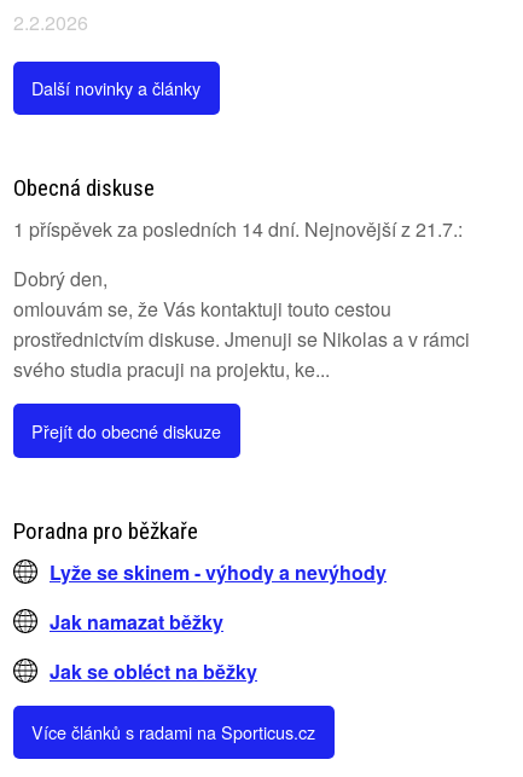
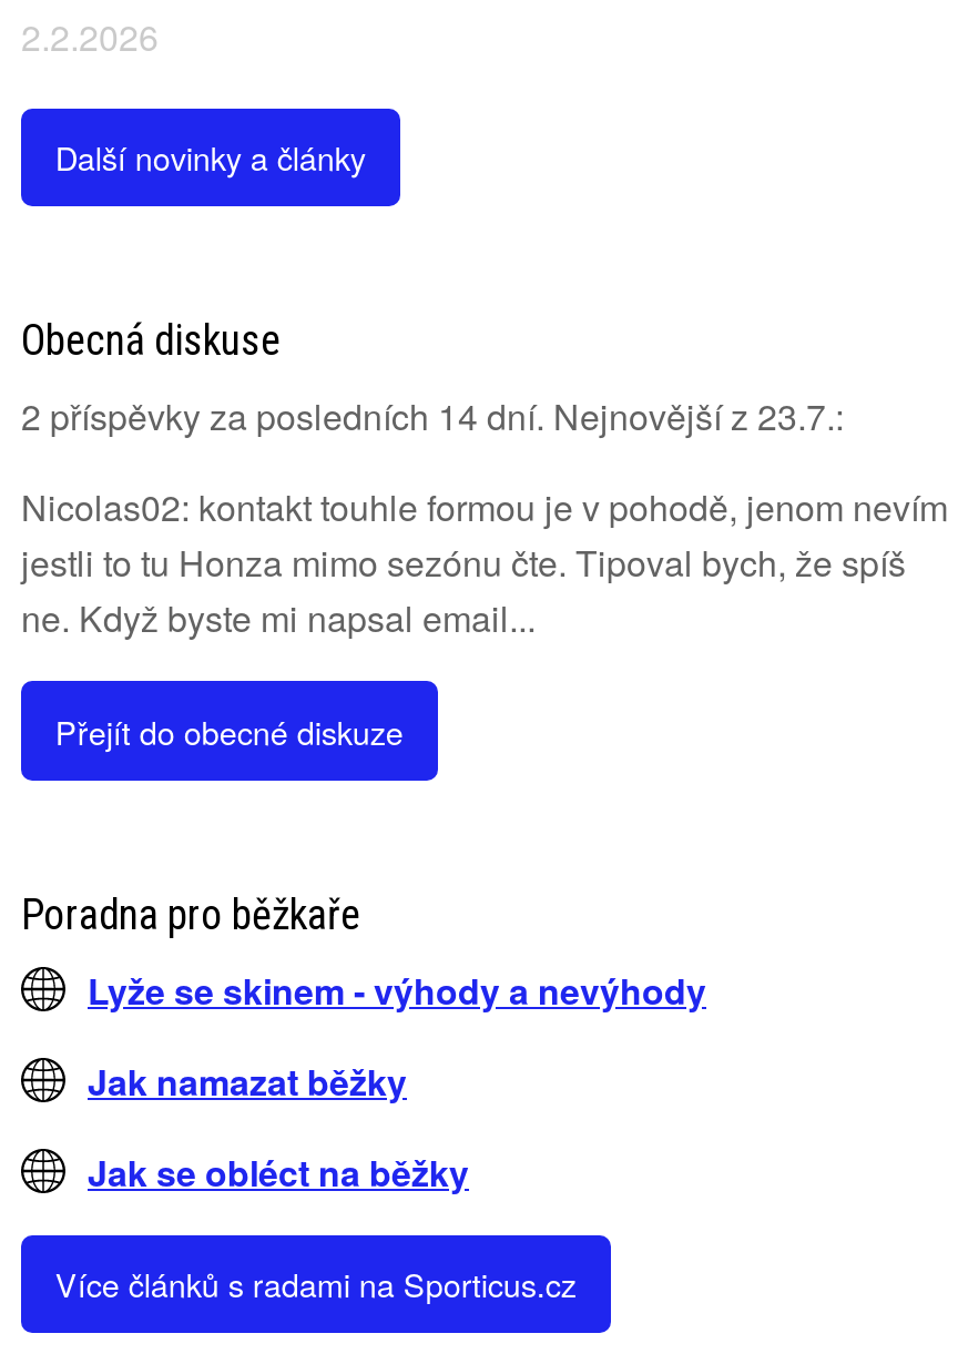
[13,216,463,243] 1 příspěvek za posledních 14 dní. Nejnovější z 21.7.: -> [21,391,844,442] 2 příspěvky za posledních 14 dní. Nejnovější z 23.7.:
[13,265,470,384] Dobrý den, | omlouvám se, že Vás kontaktuji touto cestou | prostřednictvím diskuse. Jmenuji se Nikolas a v rámci | svého studia pracuji na projektu, ke... -> [21,482,948,644] Nicolas02: kontakt touhle formou je v pohodě, jenom nevím | jestli to tu Honza mimo sezónu čte. Tipoval bych, že spíš | ne. Když byste mi napsal email...

